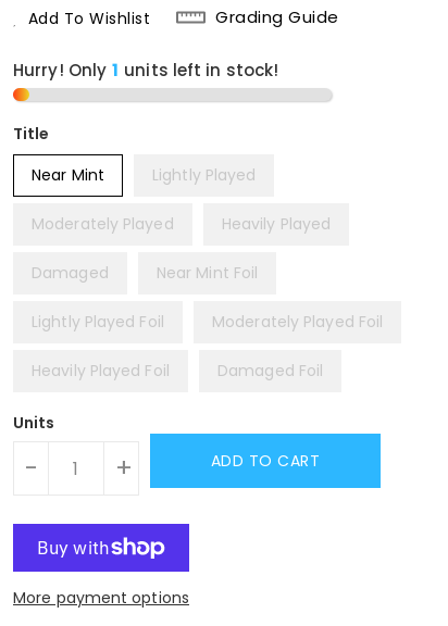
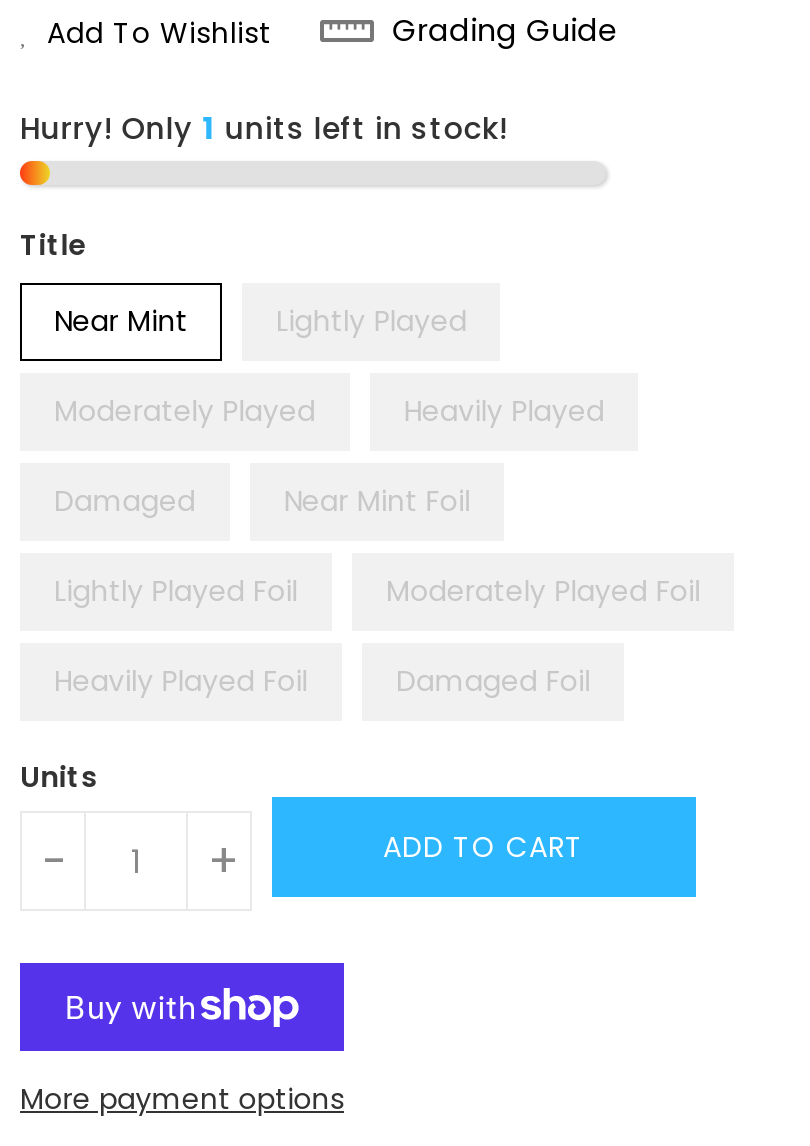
[13,59,279,82] Hurry! Only 1 units left in stock! -> [20,107,508,149] Hurry! Only | units left in stock!

